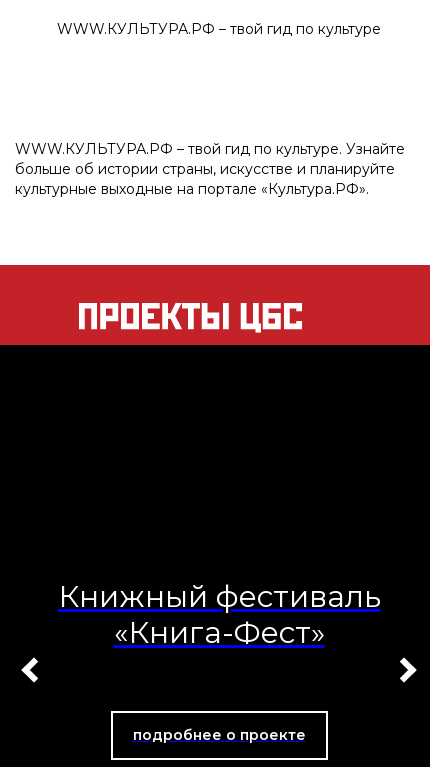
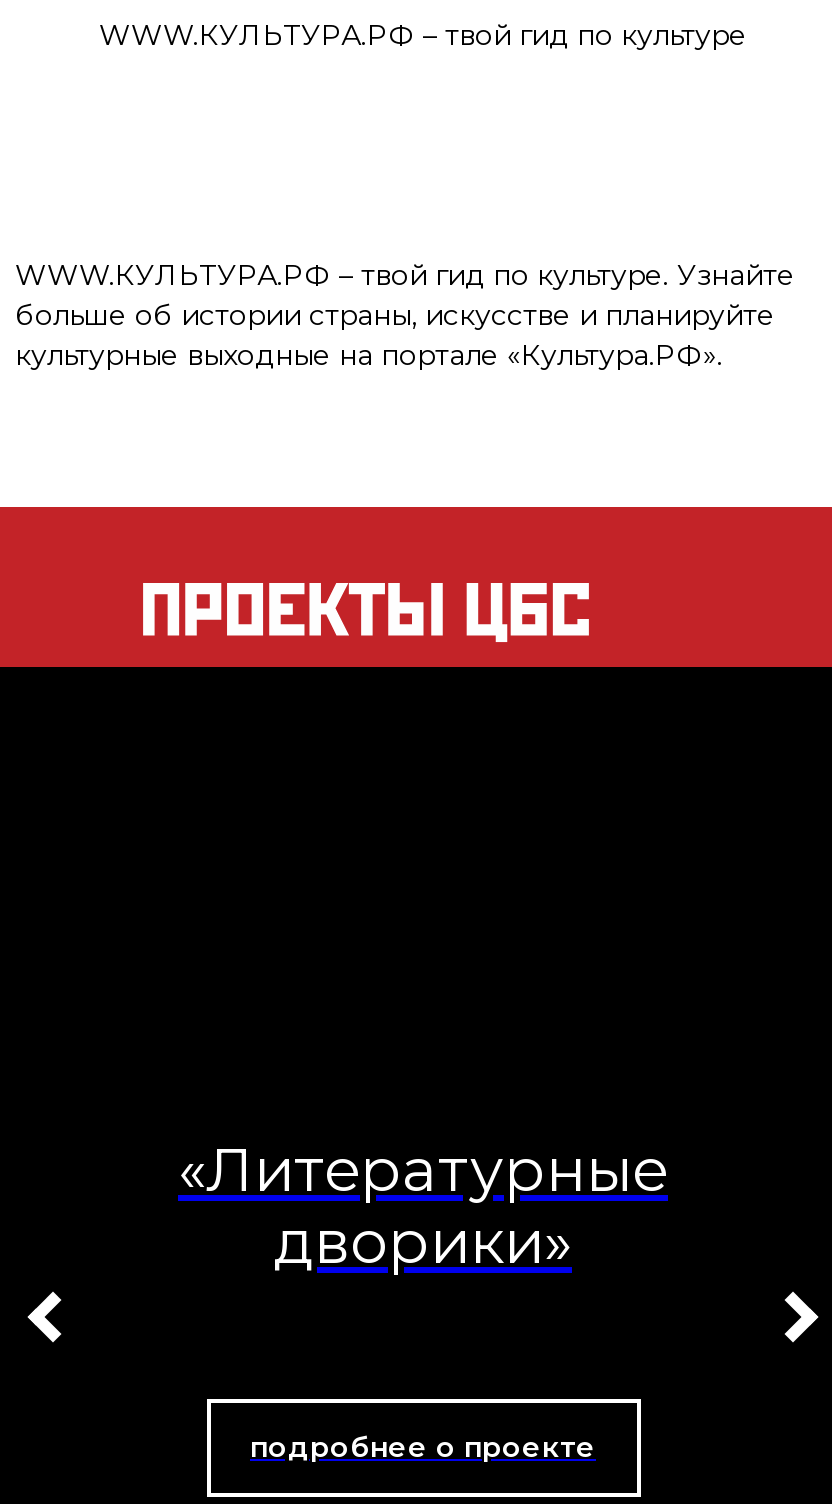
[57,578,380,651] Книжный фестиваль | «Книга-Фест» -> [178,1132,668,1278] «Литературные | дворики»

